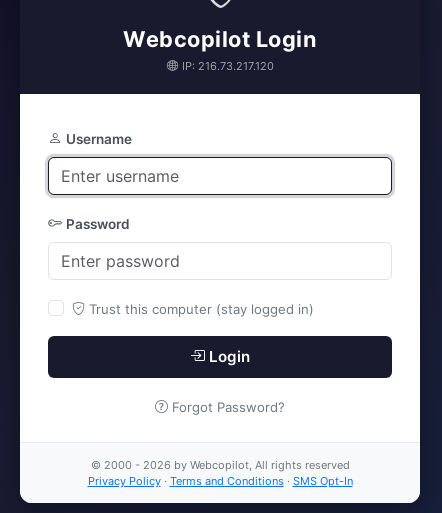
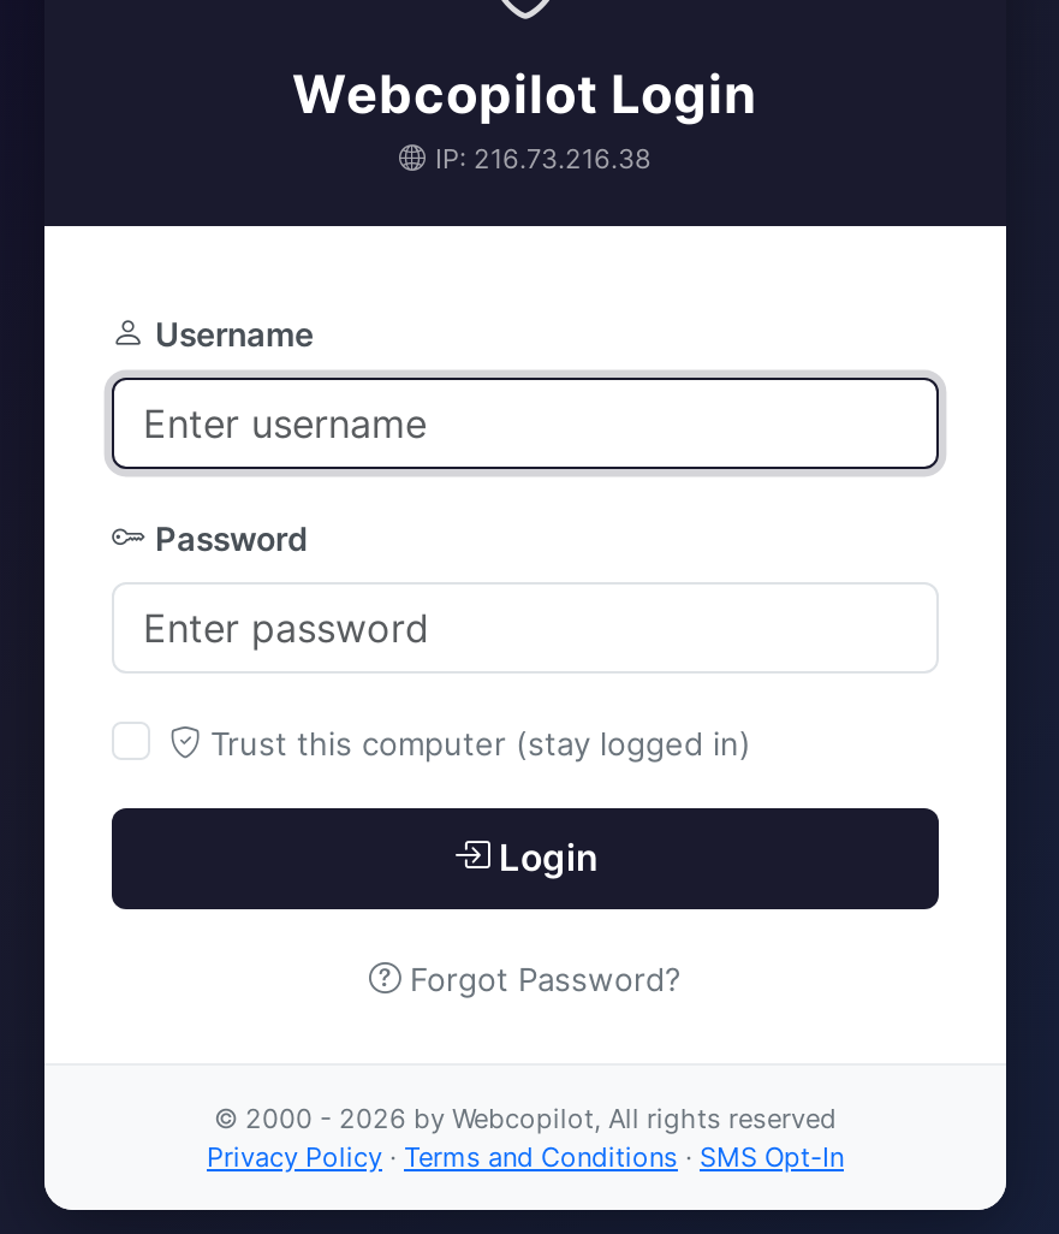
[181,58,273,72] IP: 216.73.217.120 -> [435,141,652,174] IP: 216.73.216.38

